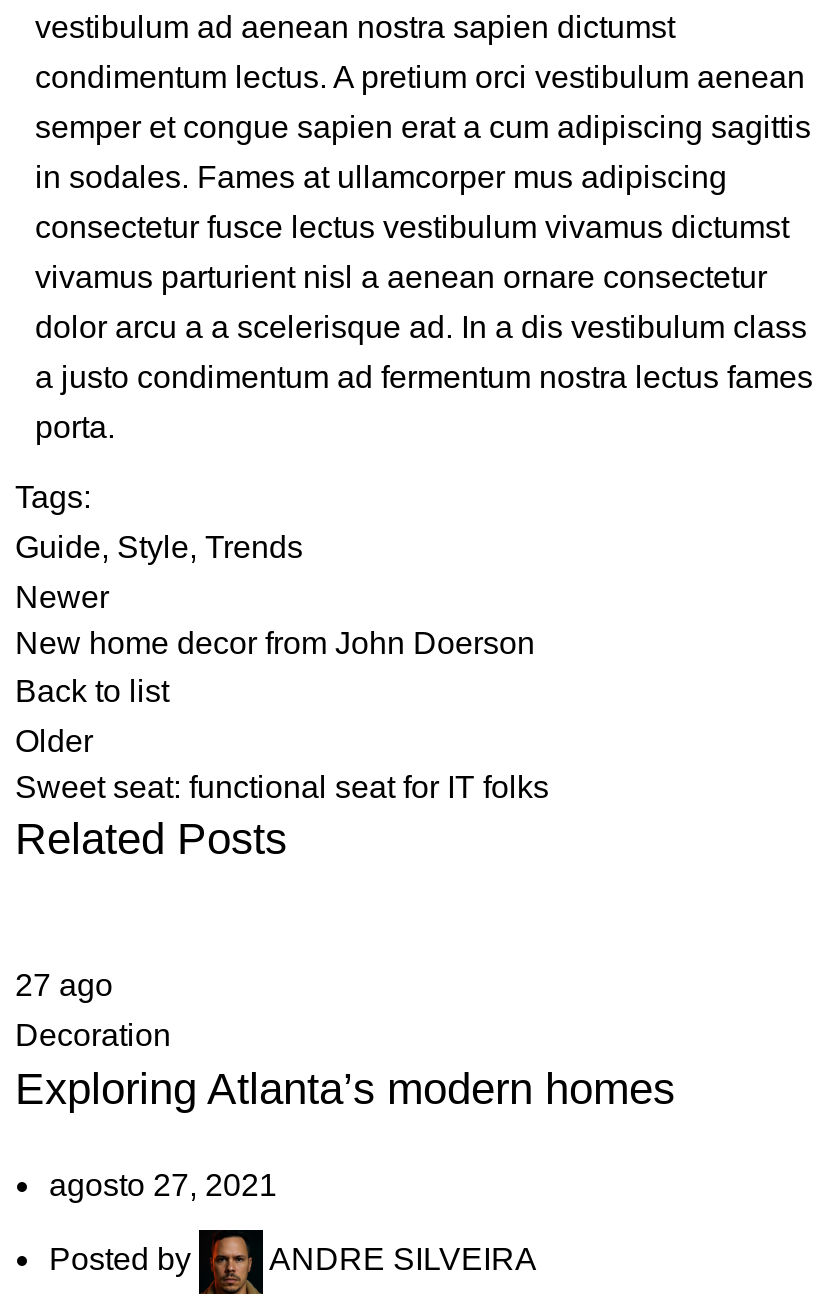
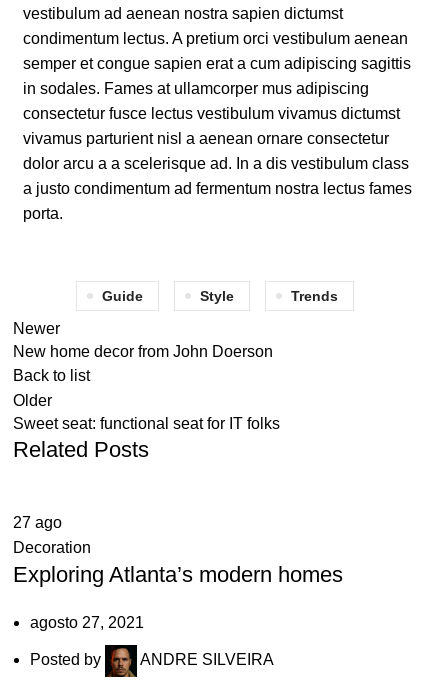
[15,479,303,563] Tags: | Guide, Style, Trends -> [101,288,337,304] Guide | Style | Trends

